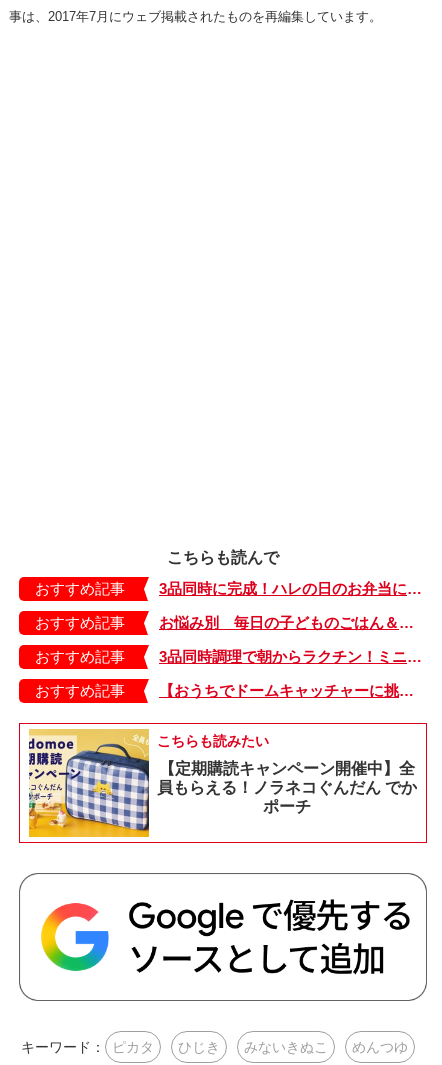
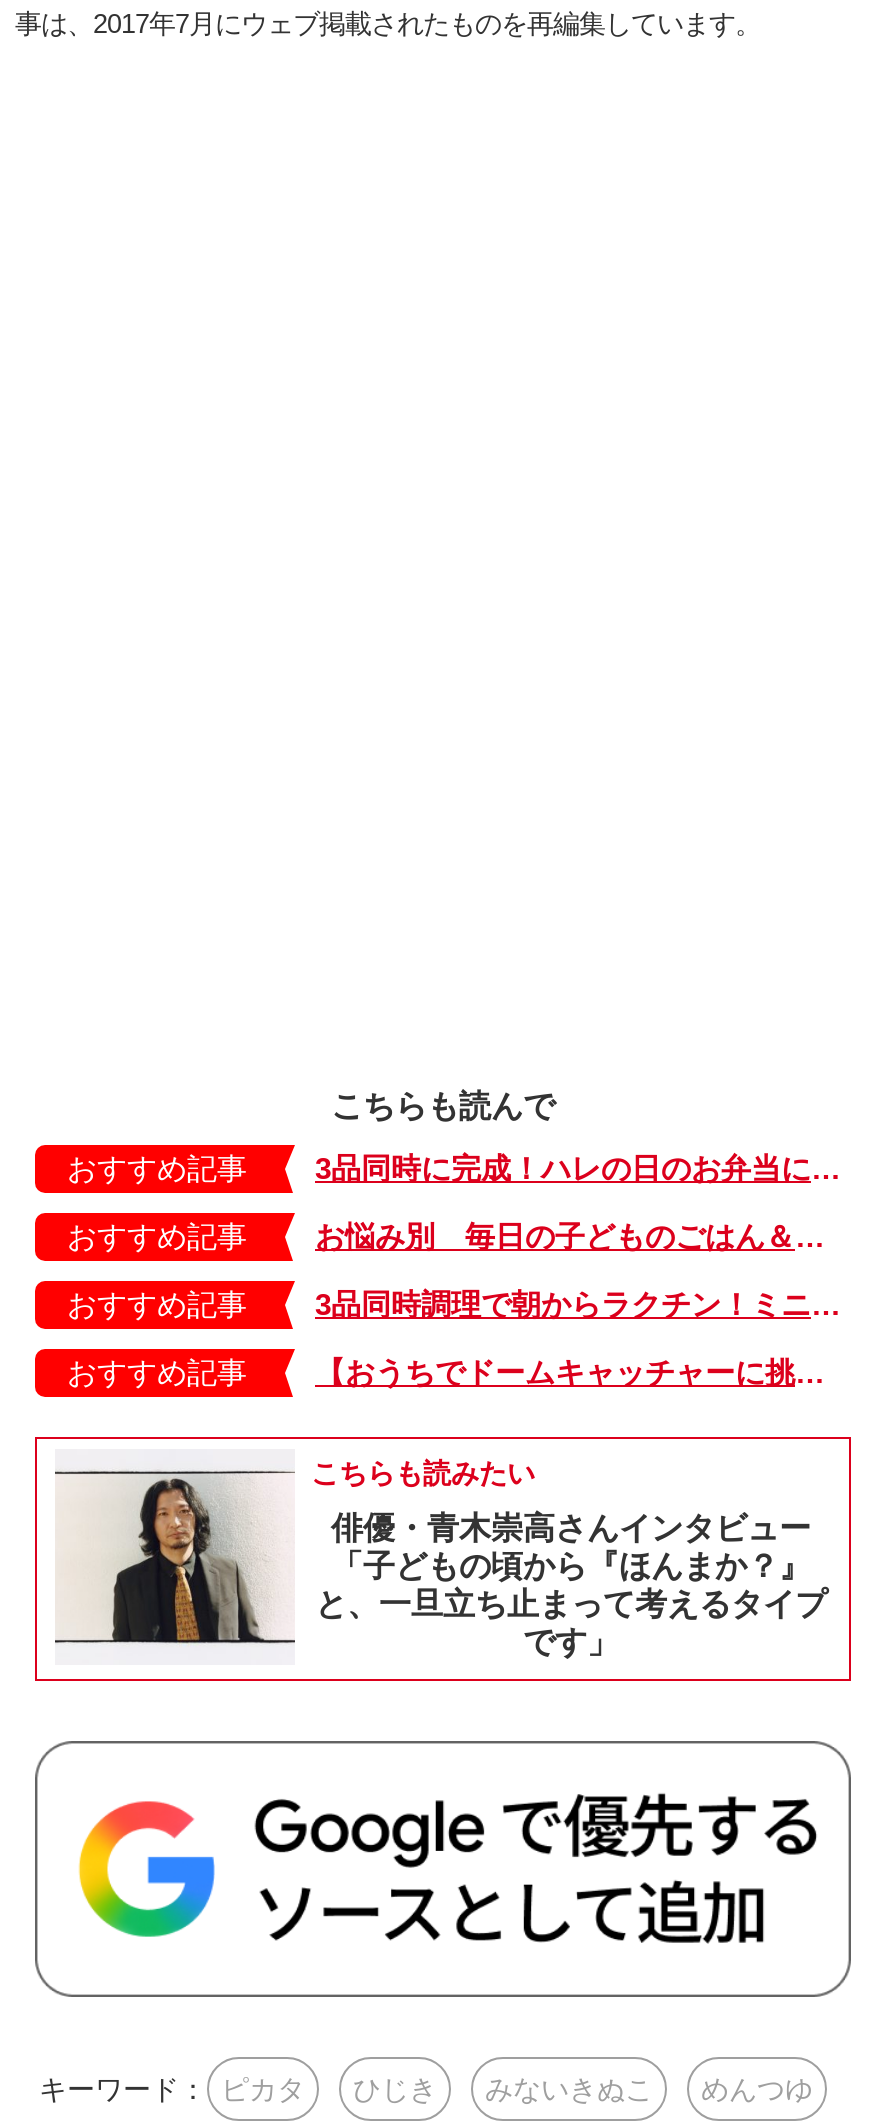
[28,728,417,838] [image] | 【定期購読キャンペーン開催中】全 | 員もらえる！ノラネコぐんだん でか | ポーチ -> [55,1449,827,1665] [image] | 俳優・青木崇高さんインタビュー | 「子どもの頃から『ほんまか？』 | と、一旦立ち止まって考えるタイプ | です」

